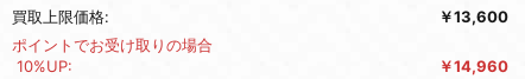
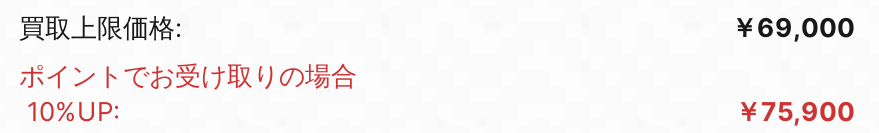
[438,7,508,26] ￥13,600 -> [731,11,855,43] ￥69,000
[438,57,508,75] ￥14,960 -> [735,95,855,127] ￥75,900

